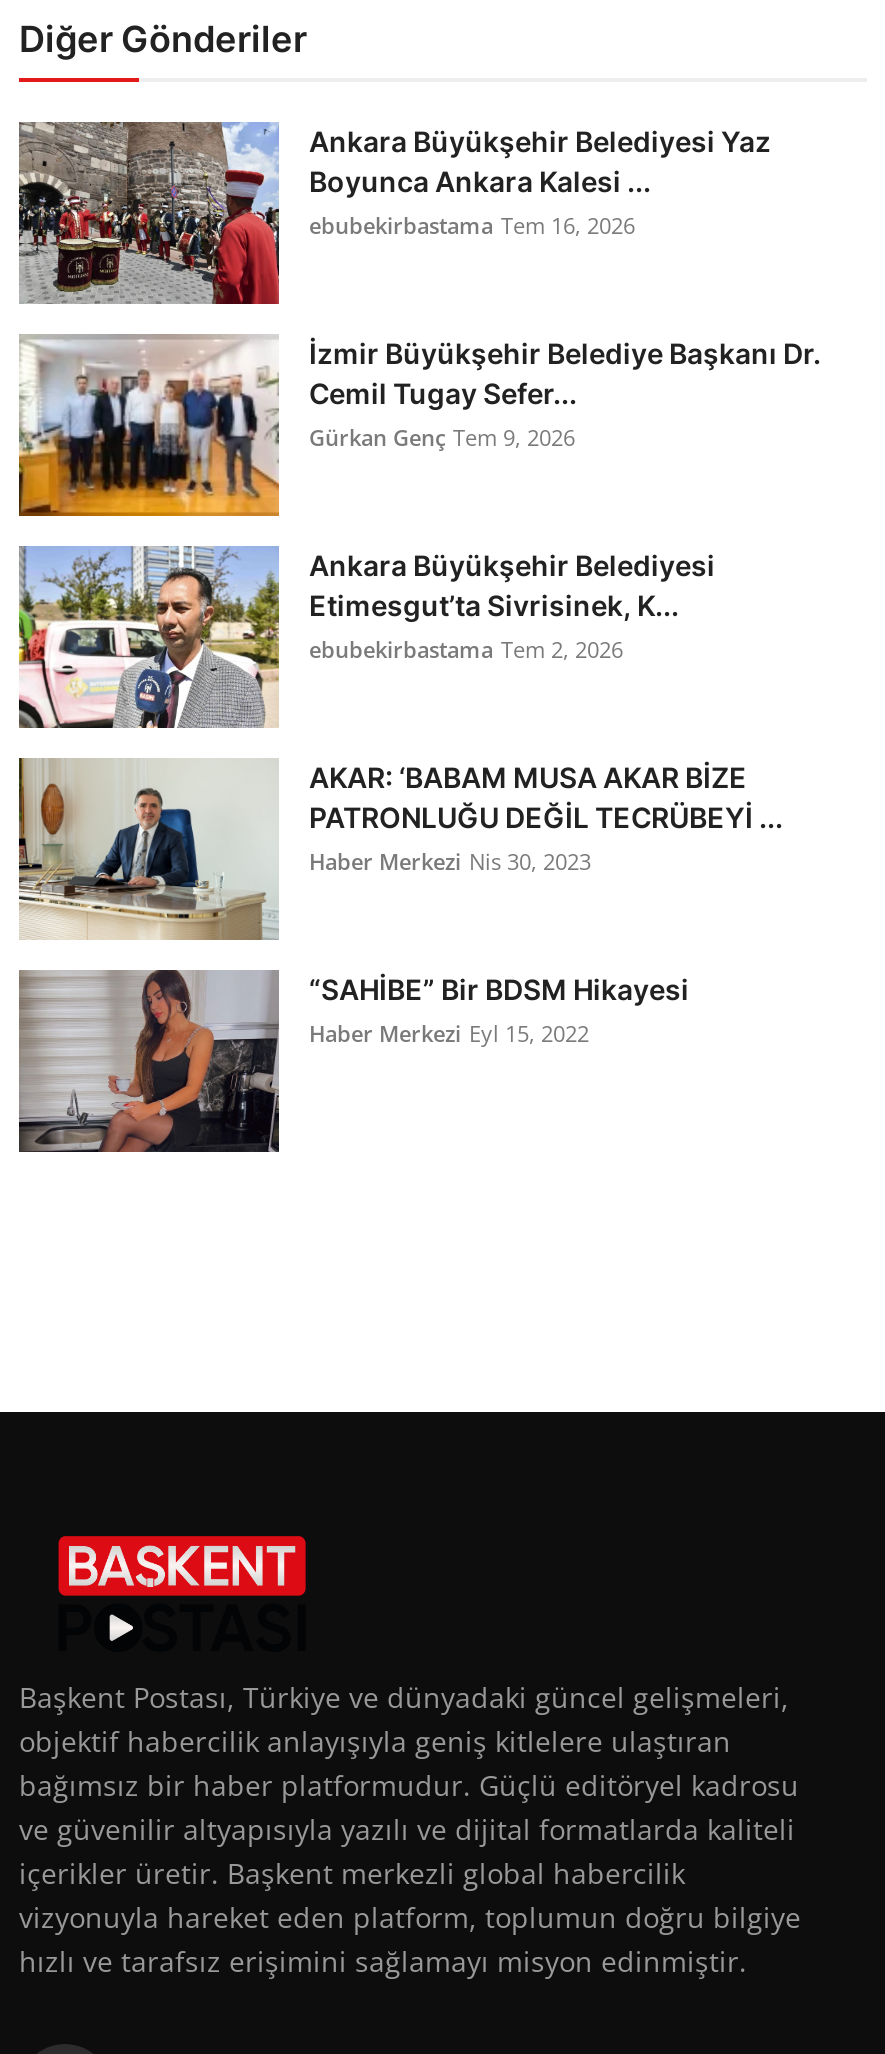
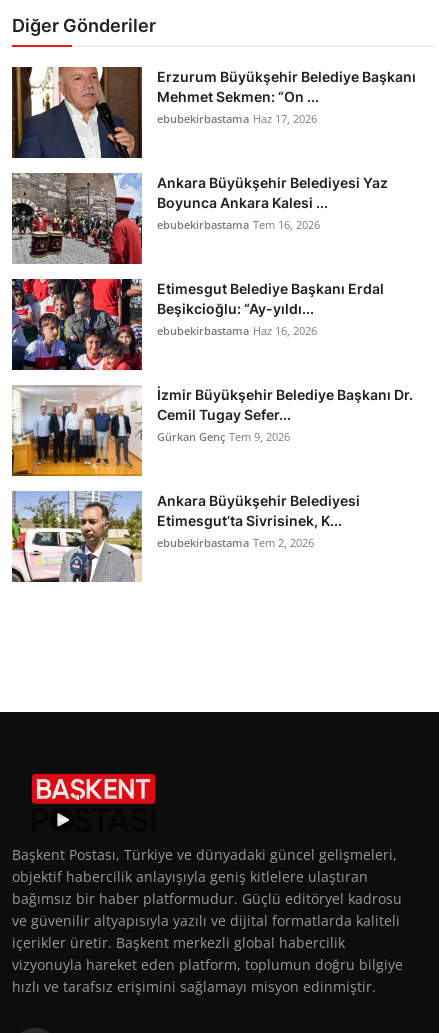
none -> [12,66,416,159] [image] | Erzurum Büyükşehir Belediye Başkanı | Mehmet Sekmen: “On ... | ebubekirbastama Haz 17, 2026
moved [15,118,771,306] -> [10,171,388,265]: [image] | Ankara Büyükşehir Belediyesi Yaz | Boyunca Ankara Kalesi ... | ebubekirbastama Tem 16, 2026
none -> [12,278,384,371] [image] | Etimesgut Belediye Başkanı Erdal | Beşikcioğlu: “Ay-yıldı... | ebubekirbastama Haz 16, 2026
moved [15,332,821,664] -> [10,384,413,550]: [image] | İzmir Büyükşehir Belediye Başkanı Dr. | Cemil Tugay Sefer... | Gürkan Genç Tem 9, 2026 | Ankara Büyükşehir Belediyesi | Etimesgut’ta Sivrisinek, K... | ebubekirbastama Tem 2, 2026
[17,758,783,940] [image] | AKAR: ‘BABAM MUSA AKAR BİZE | PATRONLUĞU DEĞİL TECRÜBEYİ ... | Haber Merkezi Nis 30, 2023 -> none
[19,970,689,1154] [image] | “SAHİBE” Bir BDSM Hikayesi | Haber Merkezi Eyl 15, 2022 -> none

